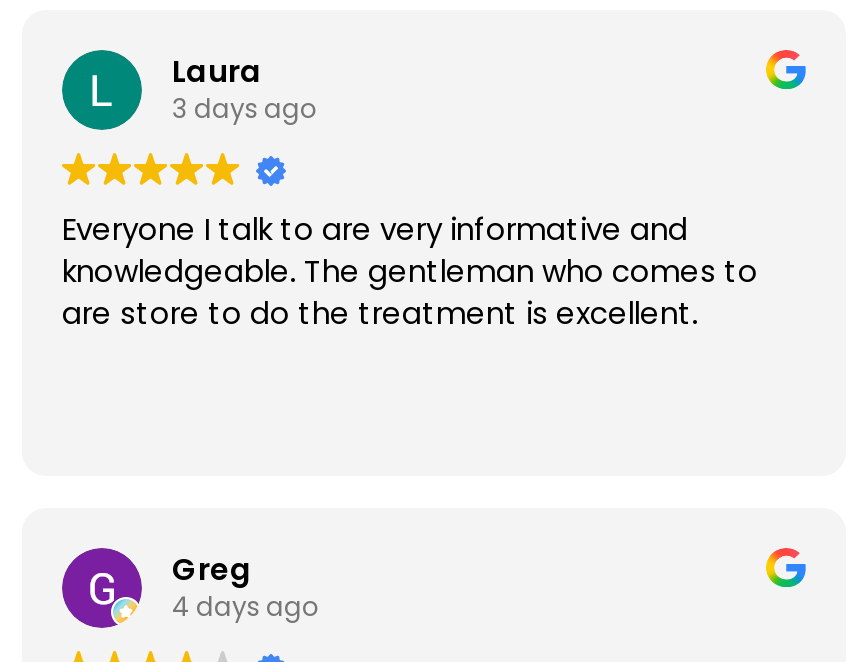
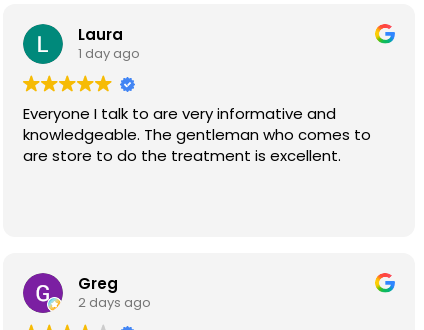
[172,91,318,129] 3 days ago -> [78,44,140,63] 1 day ago
[172,589,320,627] 4 days ago -> [78,293,151,312] 2 days ago

